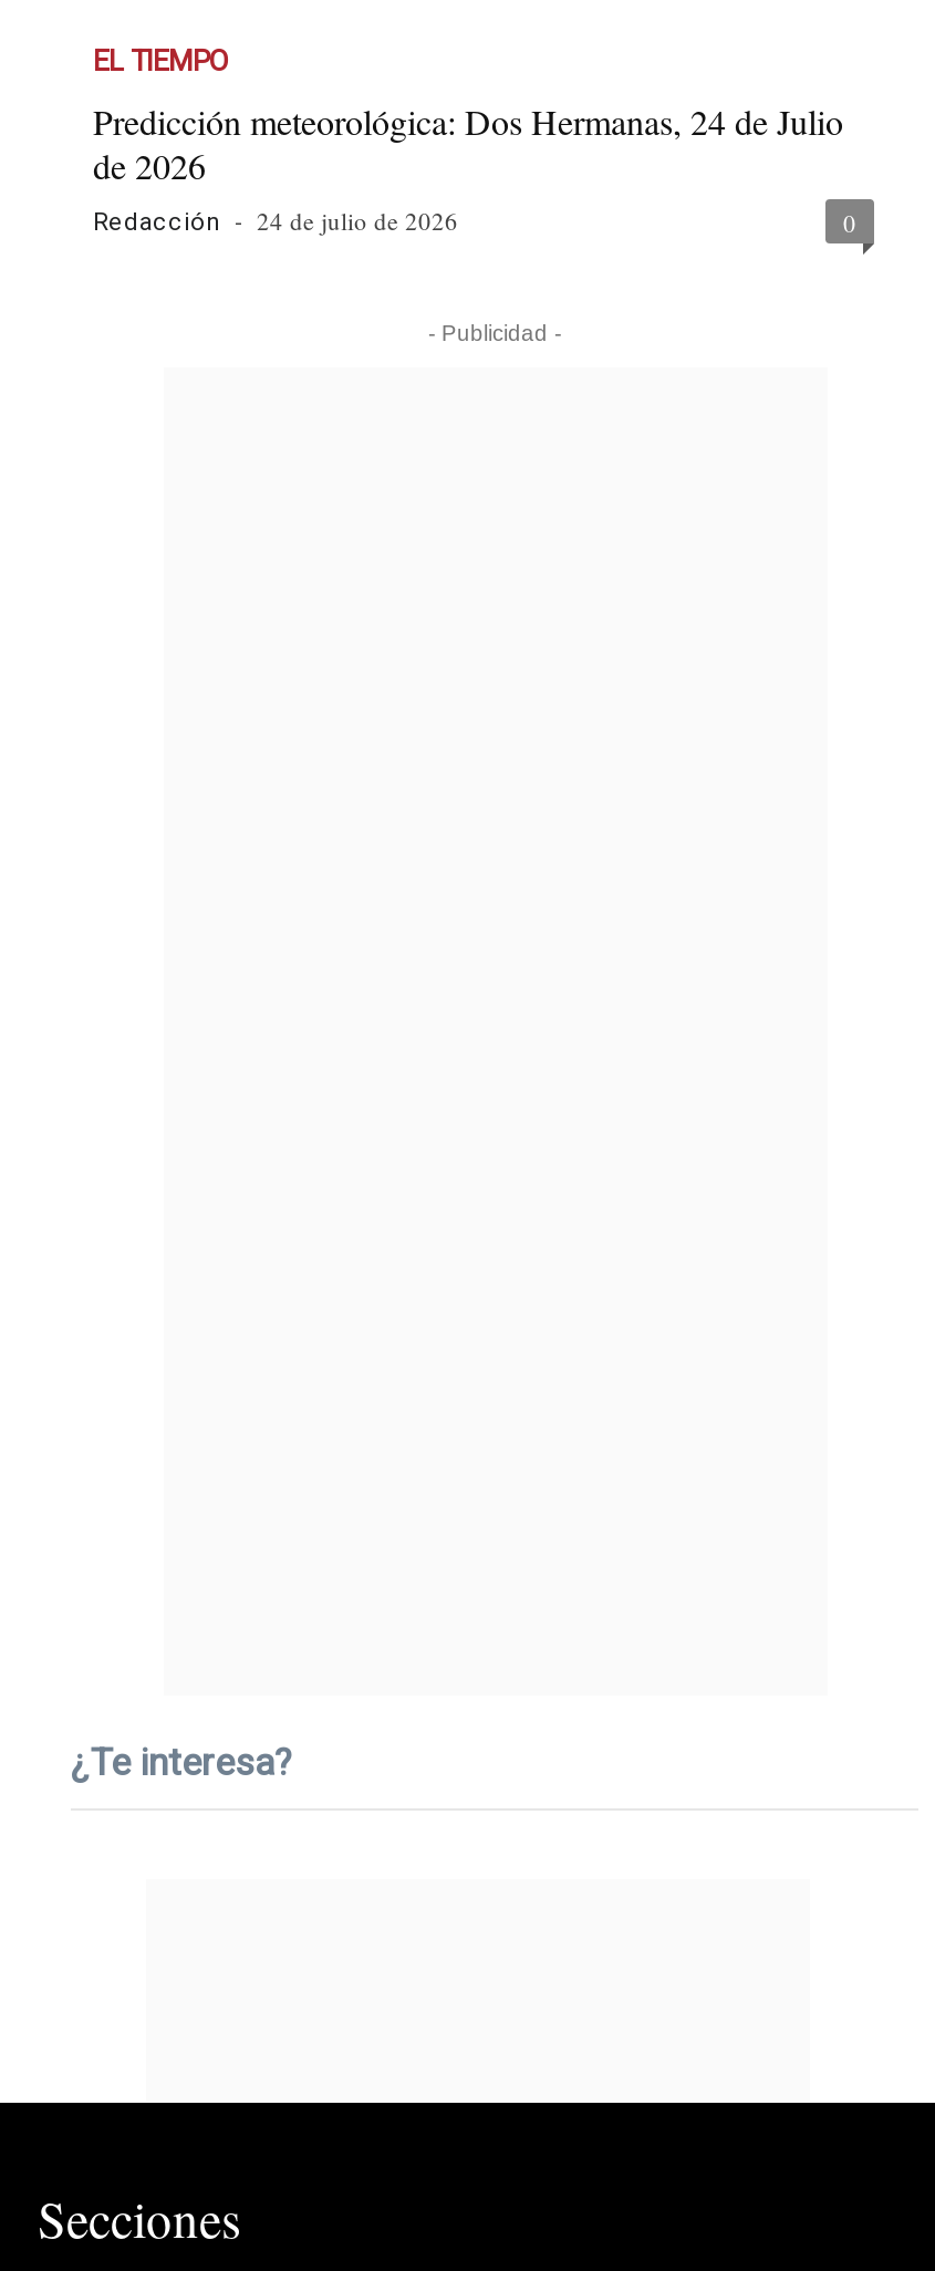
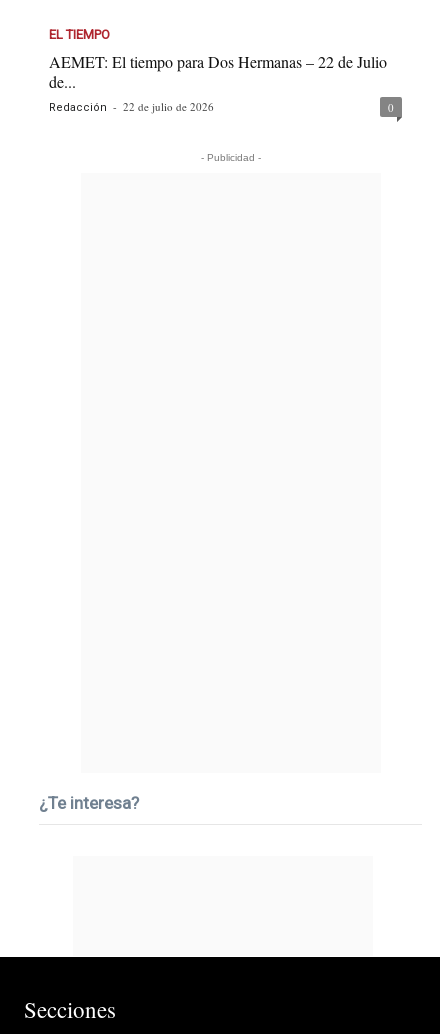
[93,97,843,237] Predicción meteorológica: Dos Hermanas, 24 de Julio | de 2026 | Redacción - 24 de julio de 2026 -> [49,51,387,114] AEMET: El tiempo para Dos Hermanas – 22 de Julio | de... | Redacción - 22 de julio de 2026

